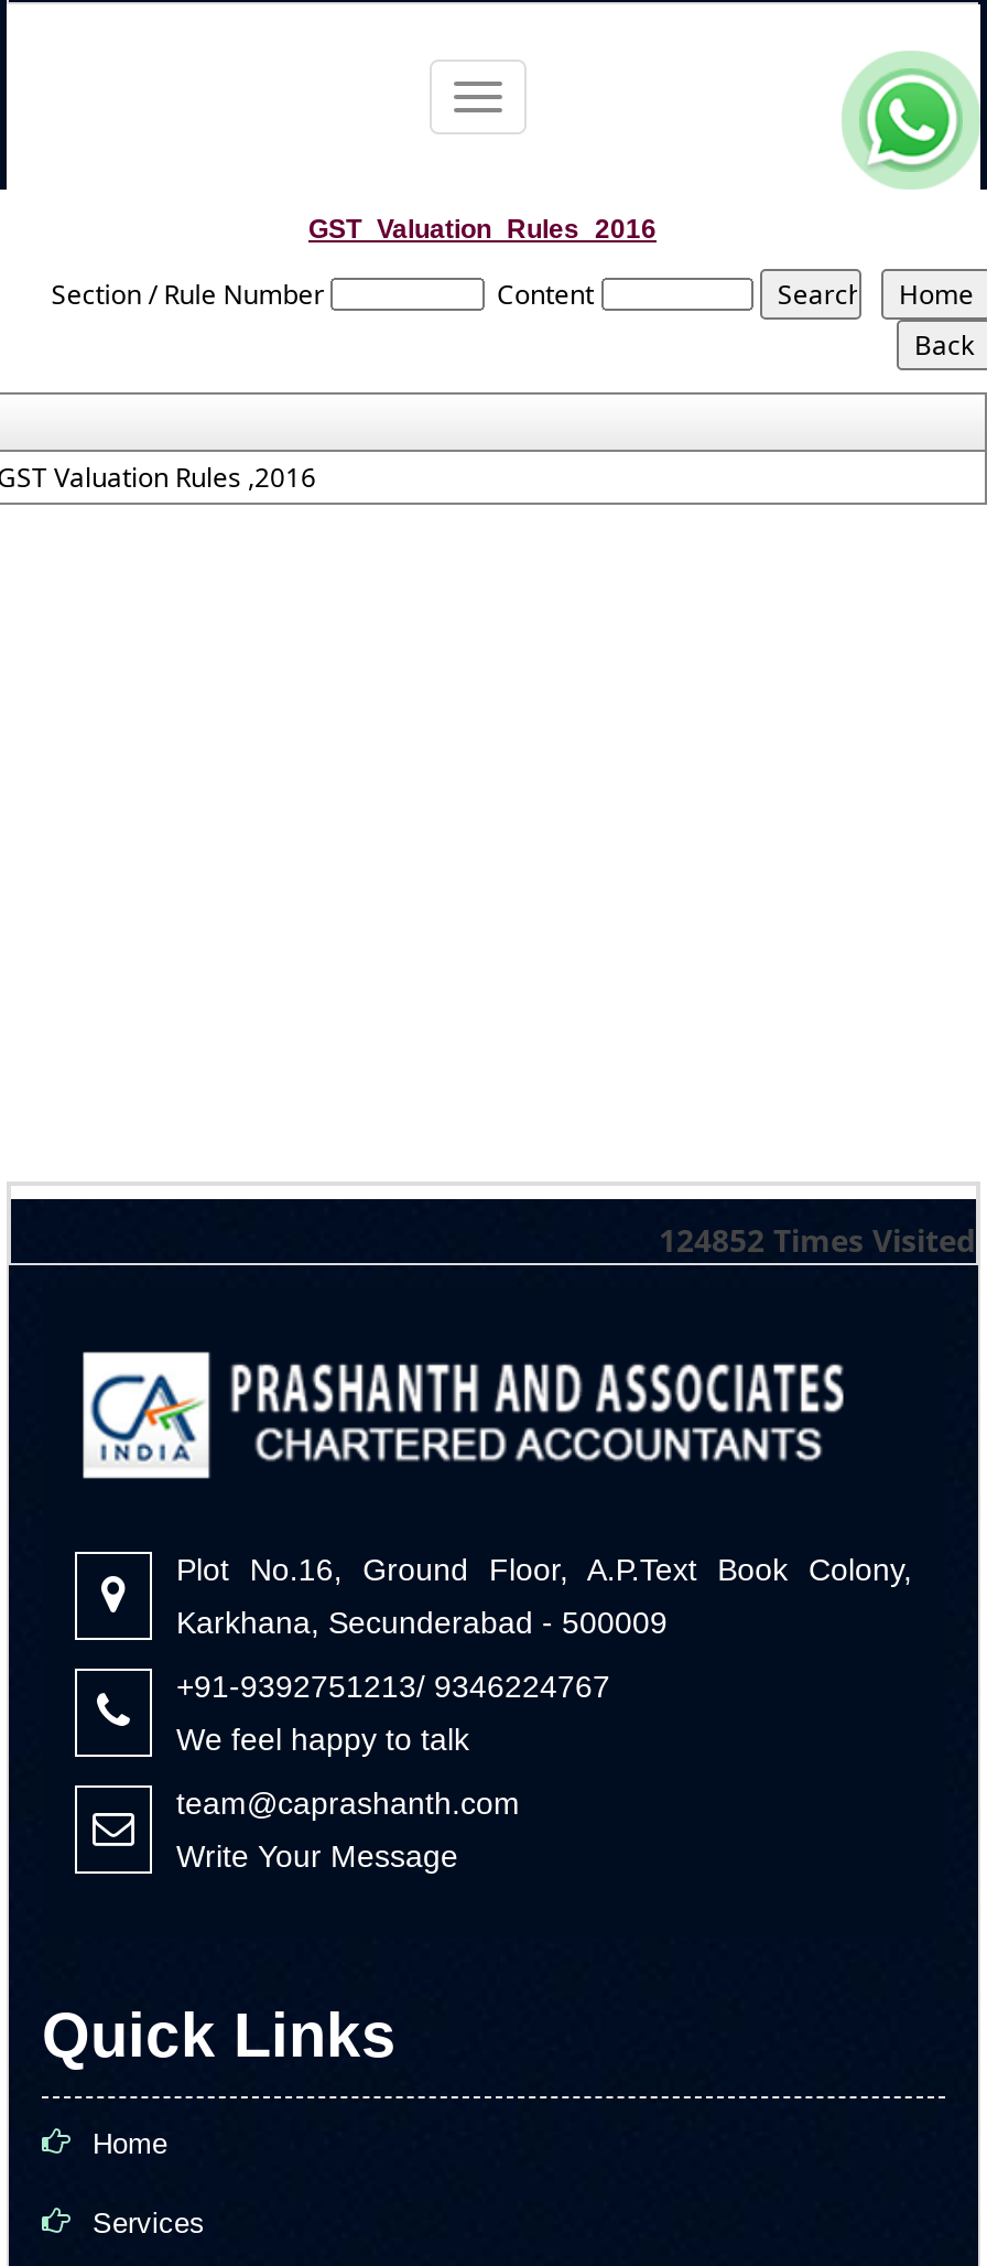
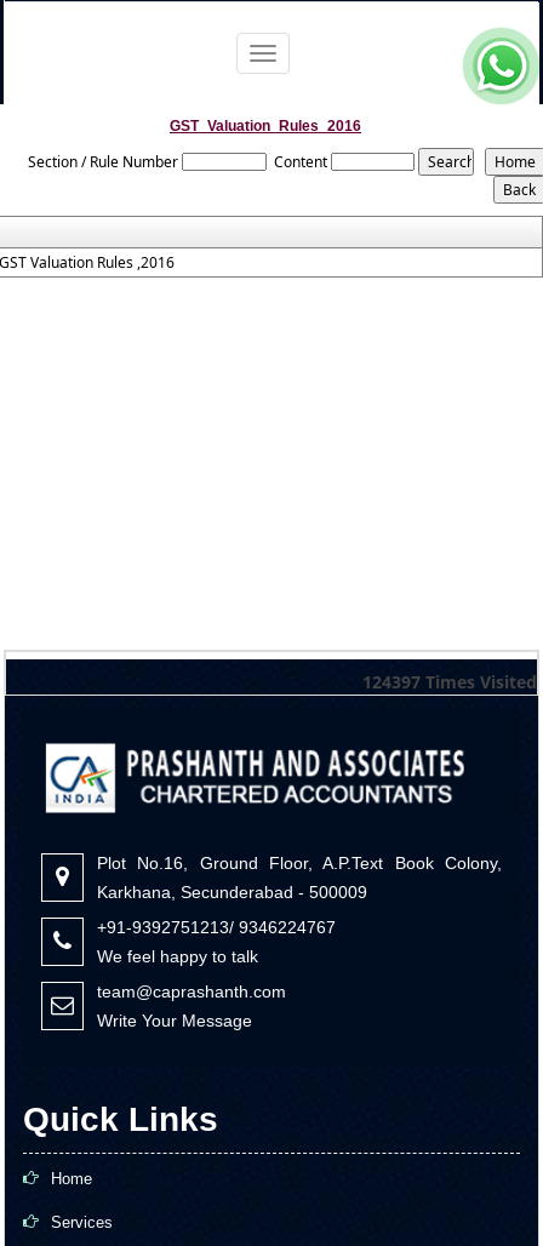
[659,1219,976,1261] 124852 Times Visited -> [362,670,537,693] 124397 Times Visited

